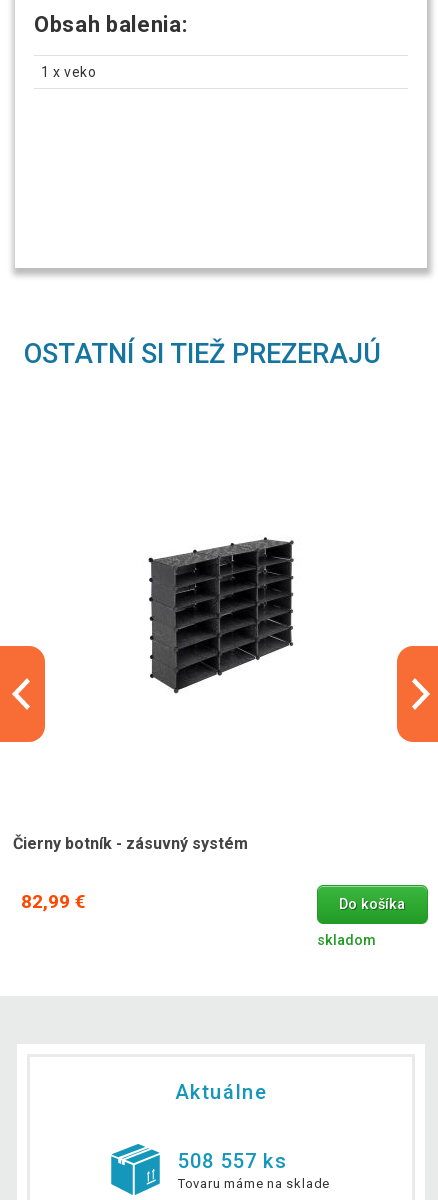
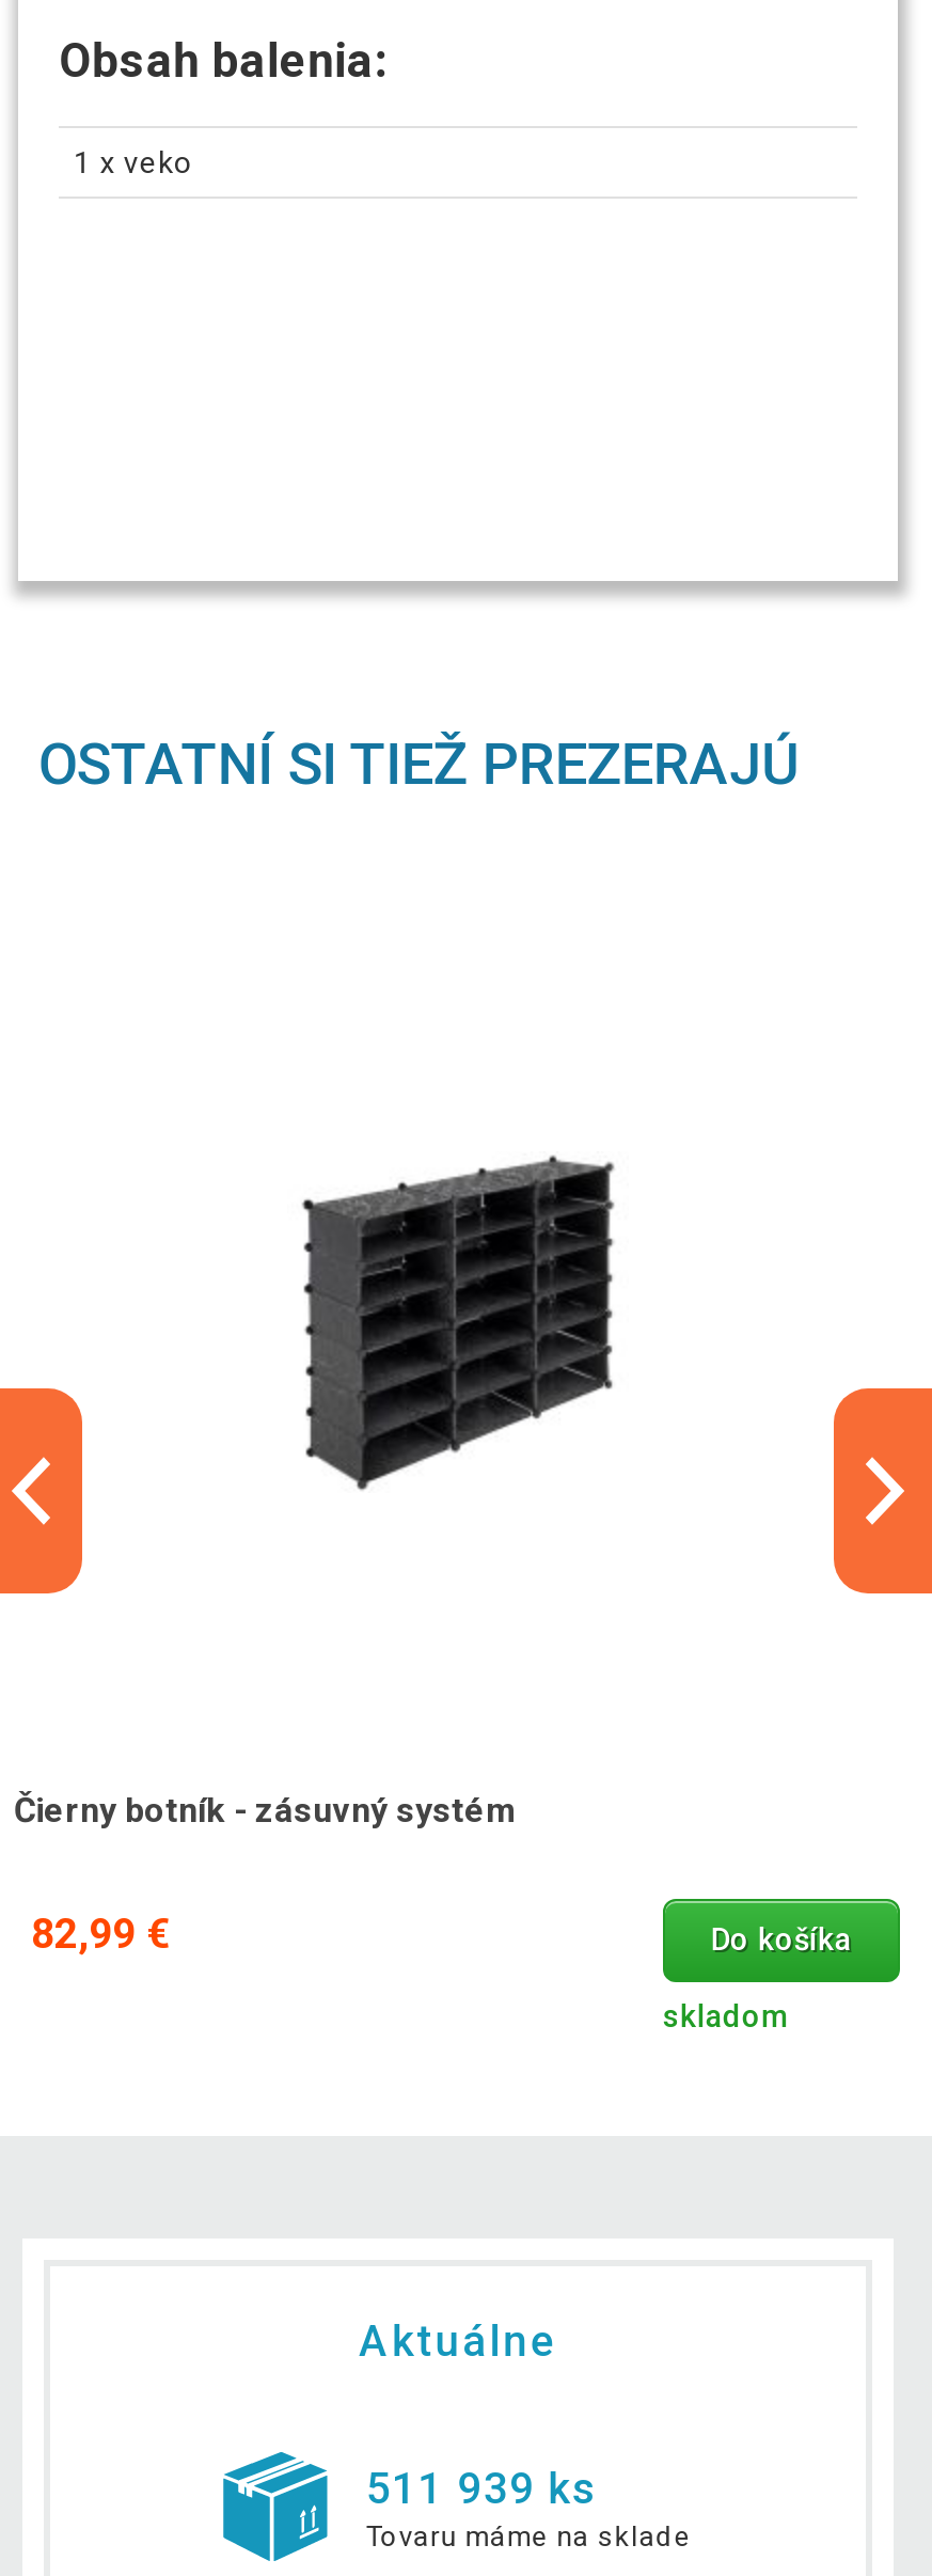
[178,1149,287,1173] 508 557 ks -> [366,2463,598,2515] 511 939 ks

